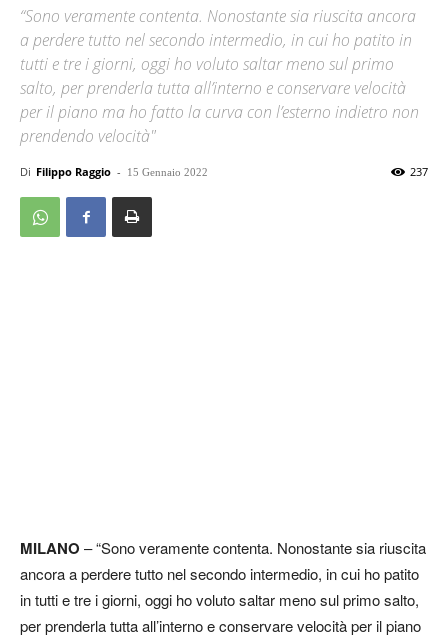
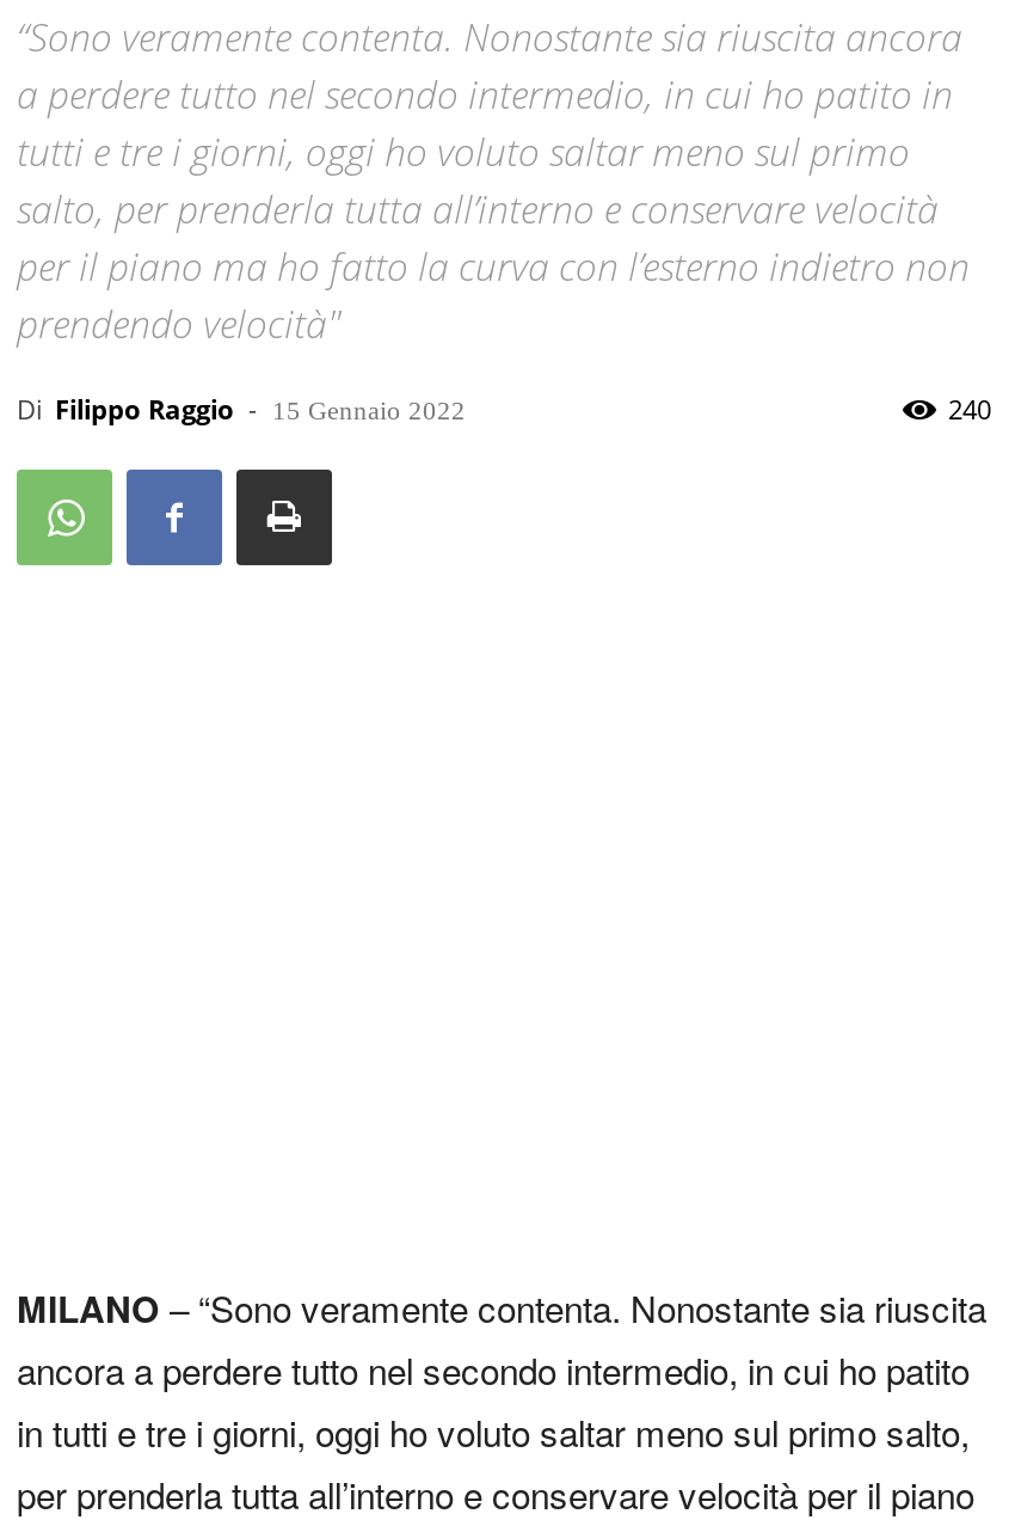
[410,164,428,179] 237 -> [948,391,991,427] 240

